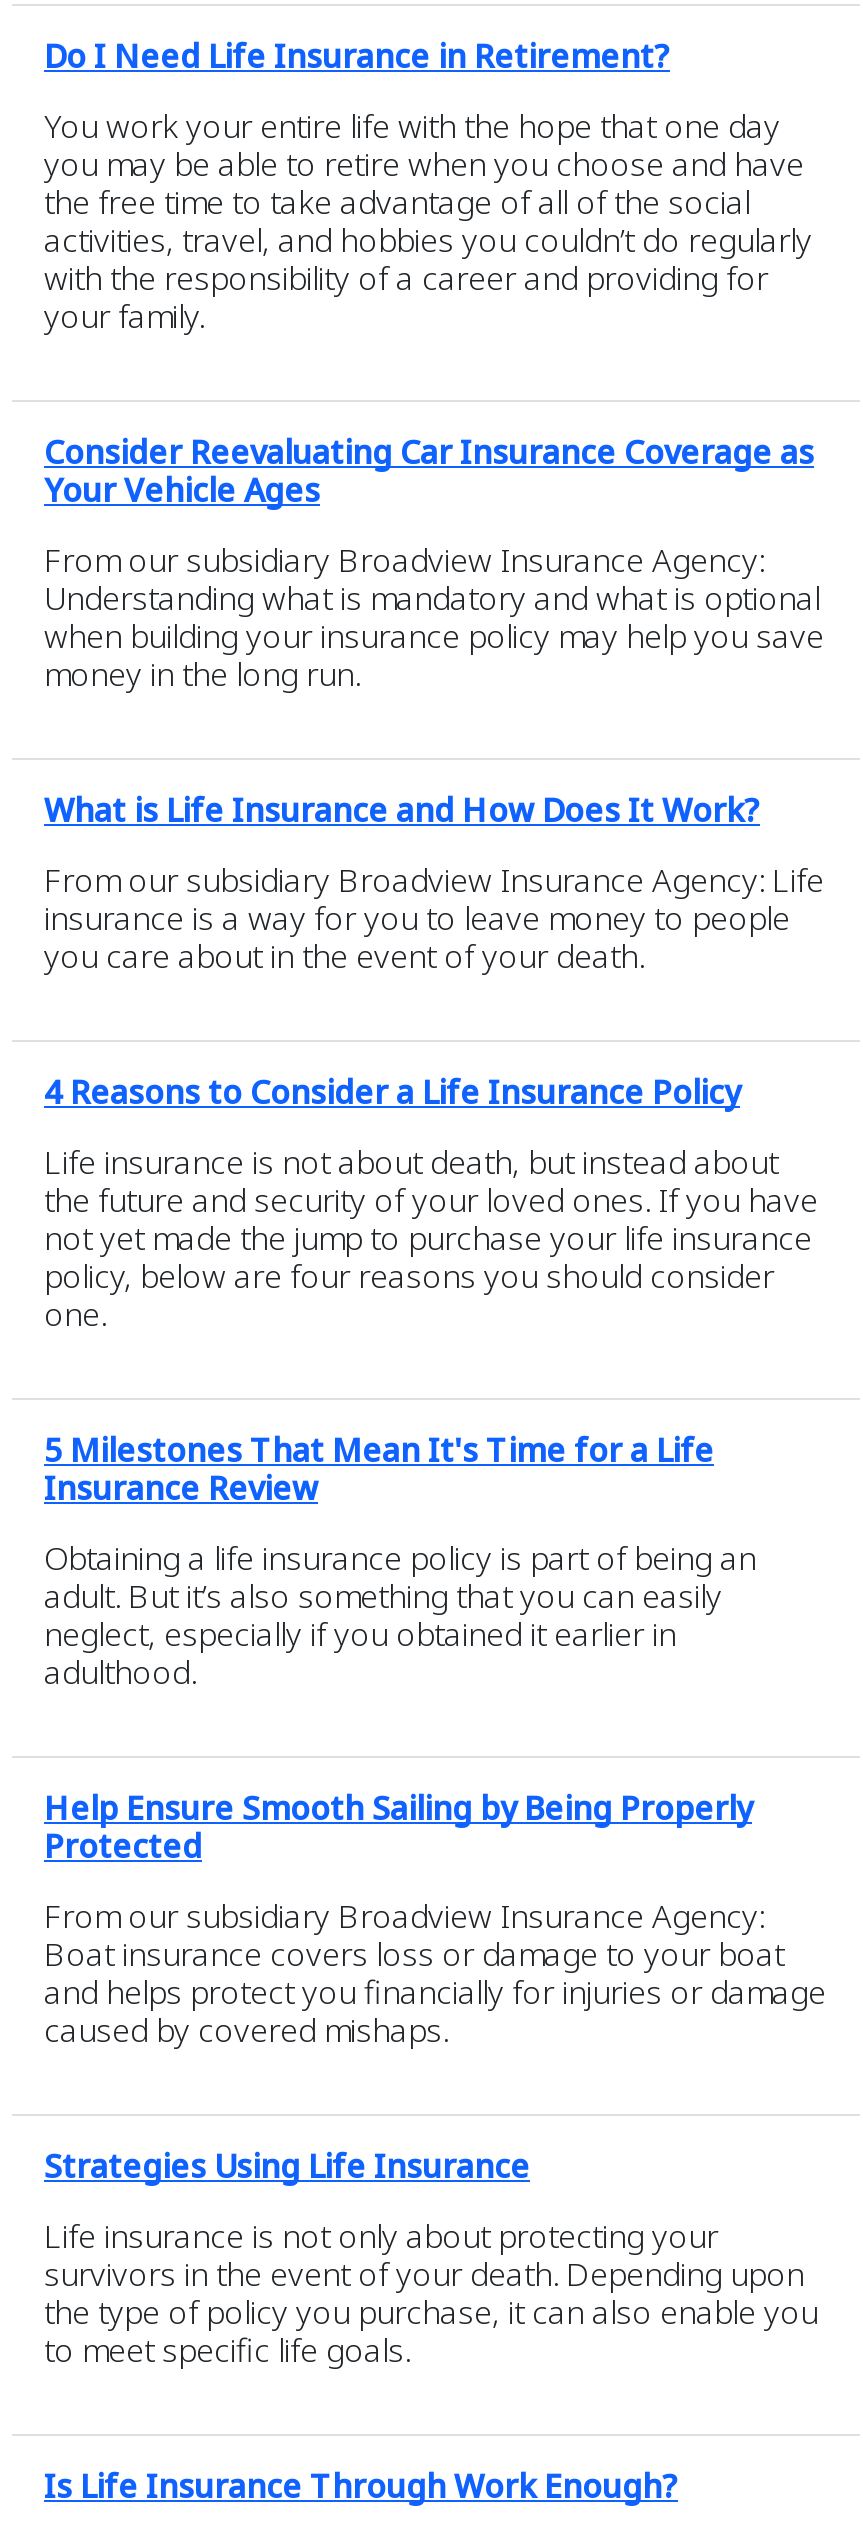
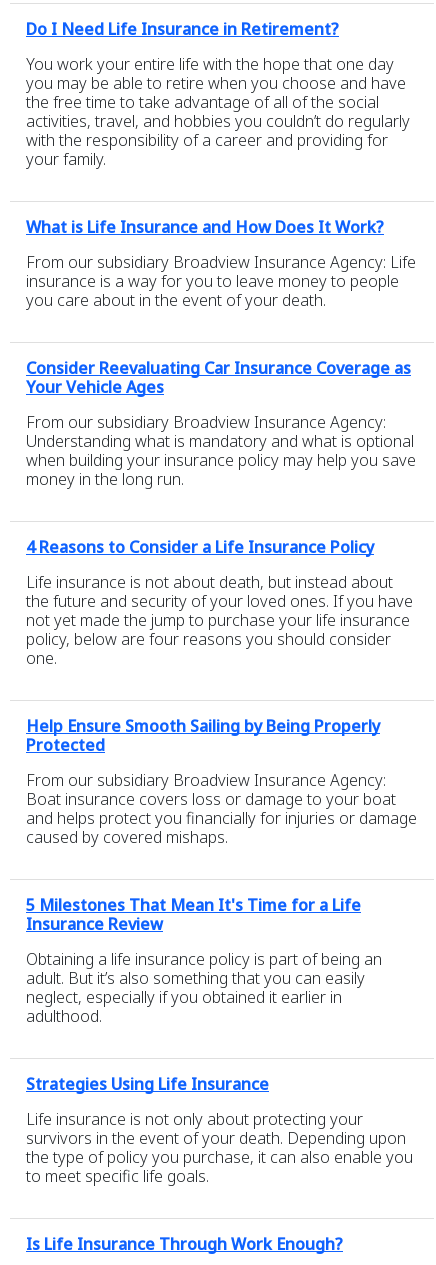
moved [44,431,824,697] -> [26,357,416,490]: Consider Reevaluating Car Insurance Coverage as | Your Vehicle Ages | From our subsidiary Broadview Insurance Agency: | Understanding what is mandatory and what is optional | when building your insurance policy may help you save | money in the long run.
moved [44,789,824,979] -> [26,216,416,311]: What is Life Insurance and How Does It Work? | From our subsidiary Broadview Insurance Agency: Life | insurance is a way for you to leave money to people | you care about in the event of your death.
moved [44,1429,756,1695] -> [26,894,382,1027]: 5 Milestones That Mean It's Time for a Life | Insurance Review | Obtaining a life insurance policy is part of being an | adult. But it’s also something that you can easily | neglect, especially if you obtained it earlier in | adulthood.
moved [44,1787,826,2053] -> [26,715,417,848]: Help Ensure Smooth Sailing by Being Properly | Protected | From our subsidiary Broadview Insurance Agency: | Boat insurance covers loss or damage to your boat | and helps protect you financially for injuries or damage | caused by covered mishaps.

